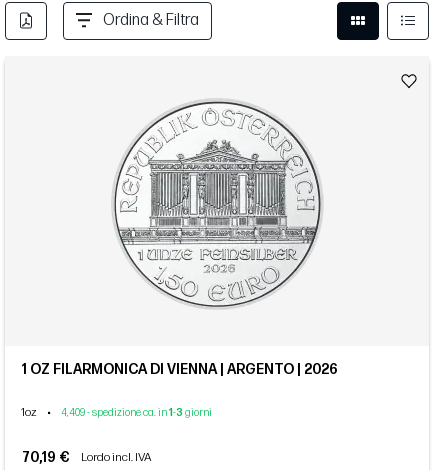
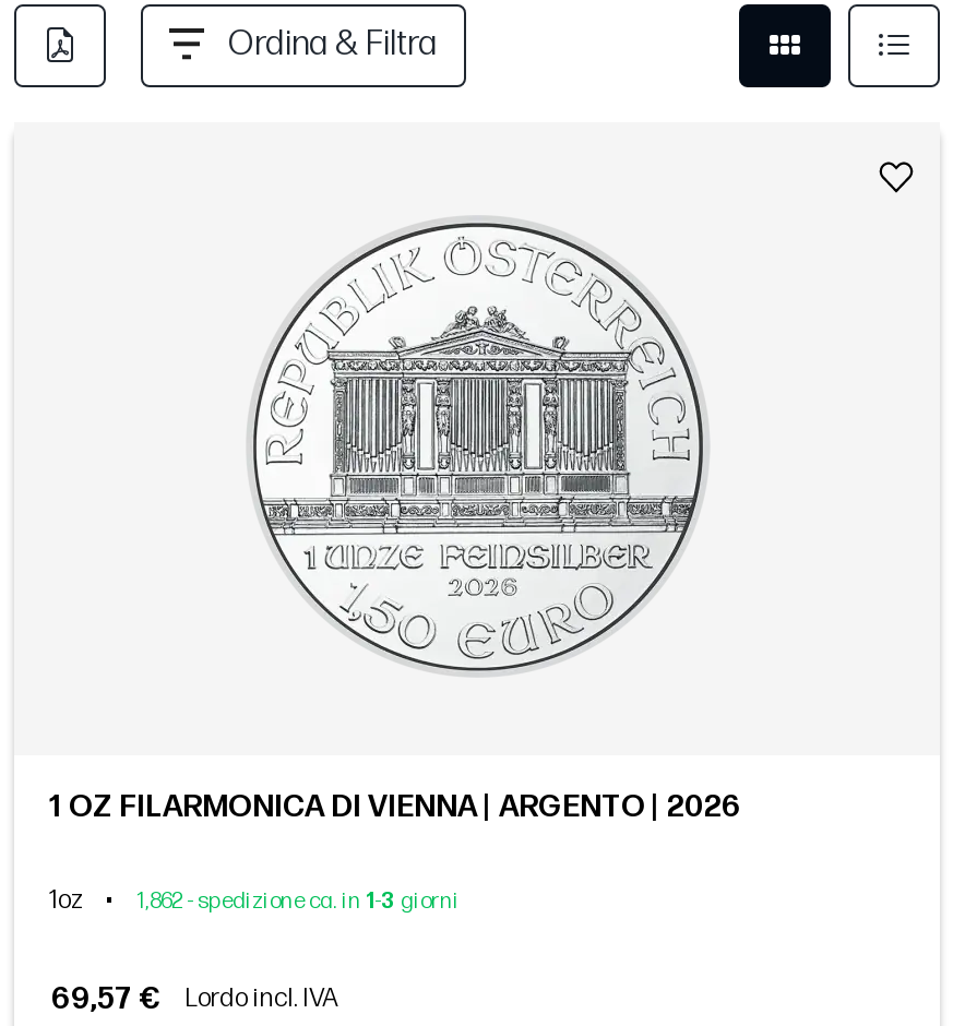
[61,407,212,419] 4,409 - spedizione ca. in 1-3 giorni -> [136,888,460,914] 1,862 - spedizione ca. in 1-3 giorni
[22,449,152,466] 70,19 € Lordo incl. IVA -> [51,979,339,1016] 69,57 € Lordo incl. IVA

